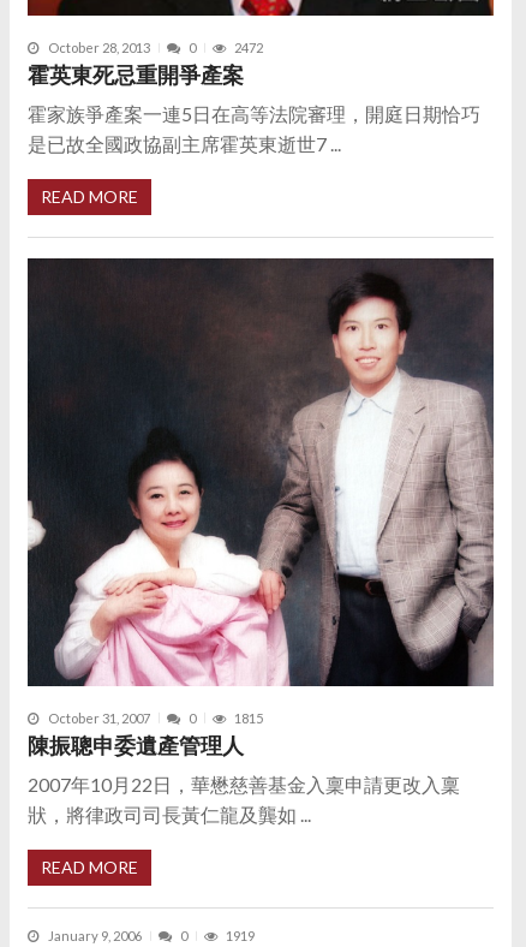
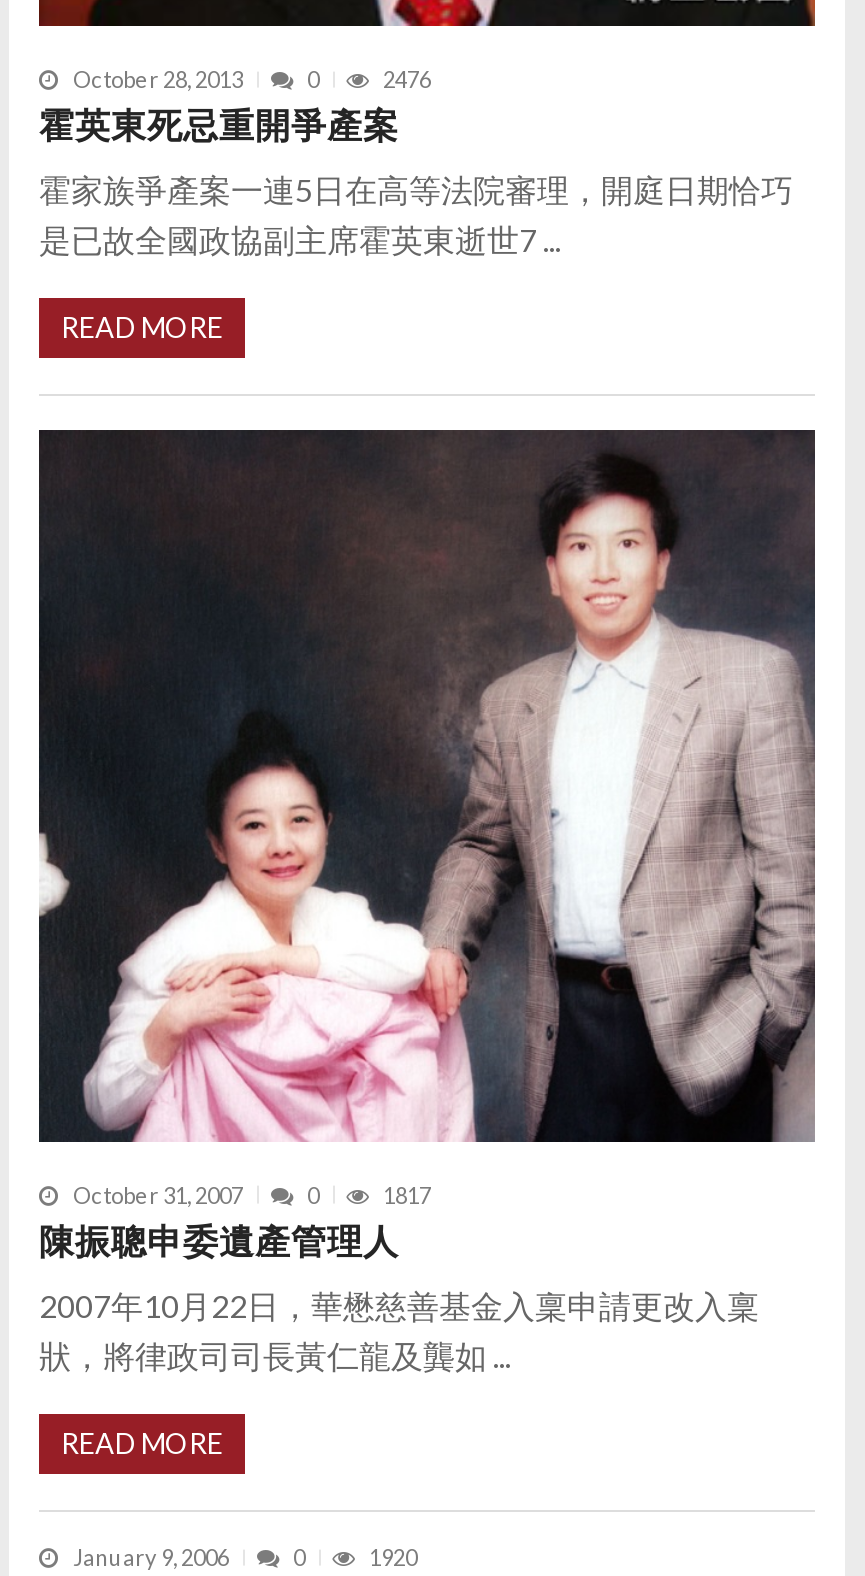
[234,40,263,56] 2472 -> [383,67,431,93] 2476
[234,710,263,726] 1815 -> [383,1182,431,1208] 1817
[226,928,255,943] 1919 -> [369,1544,417,1570] 1920

